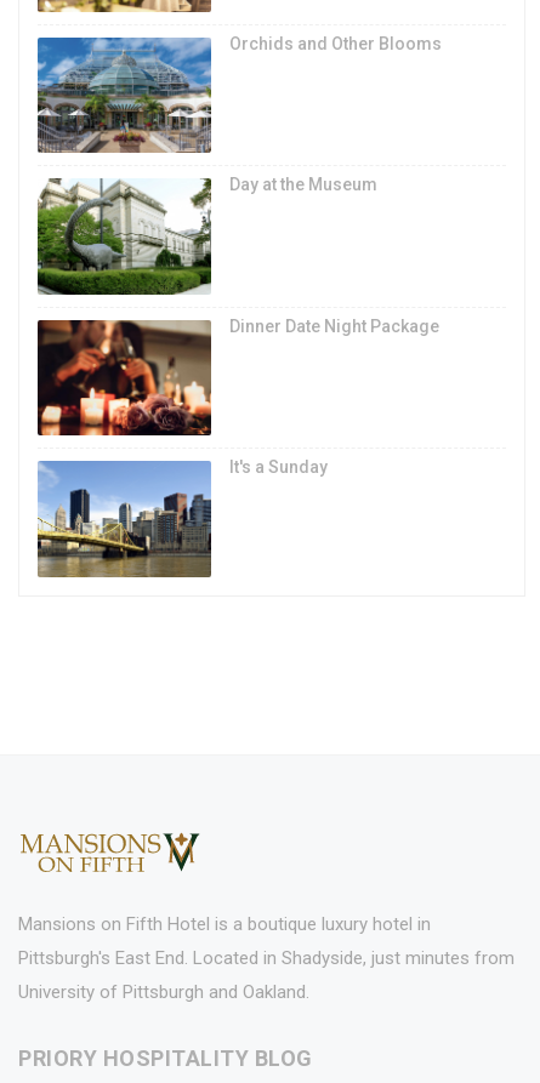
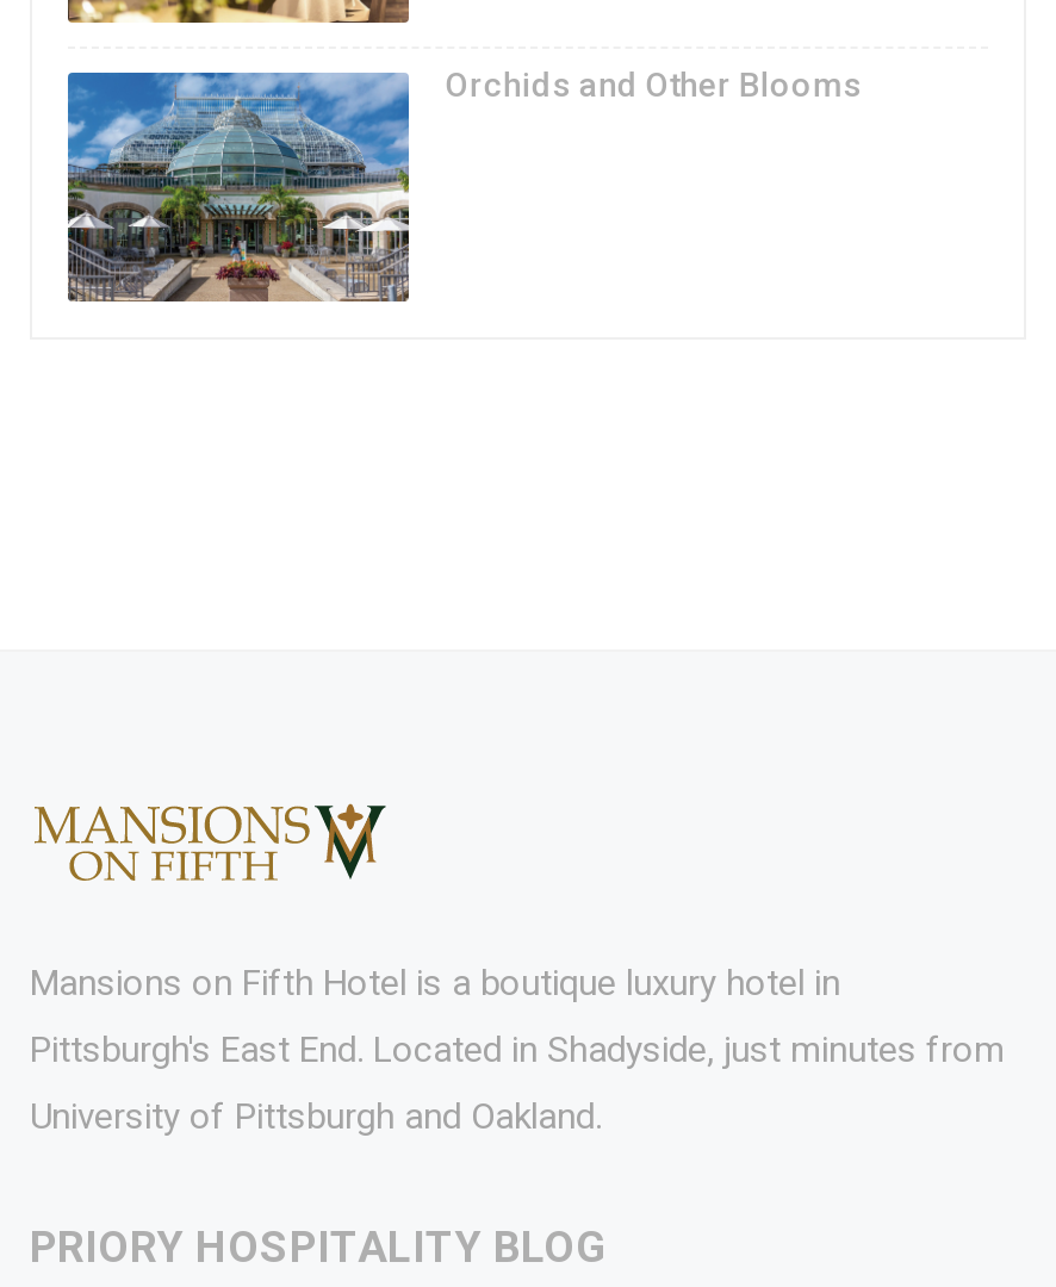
[36,175,378,296] [image] | Day at the Museum -> none
[38,316,440,437] [image] | Dinner Date Night Package -> none
[36,457,328,578] [image] | It's a Sunday -> none

